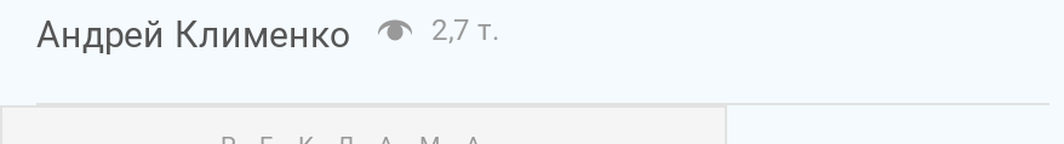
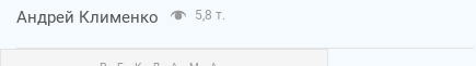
[431,13,499,46] 2,7 т. -> [195,7,225,22] 5,8 т.

